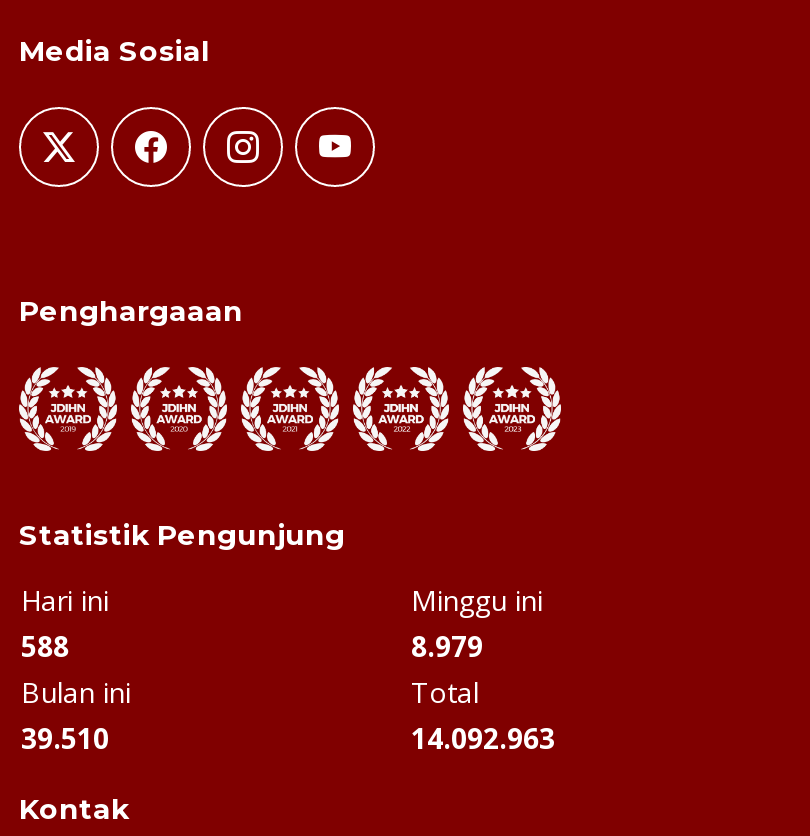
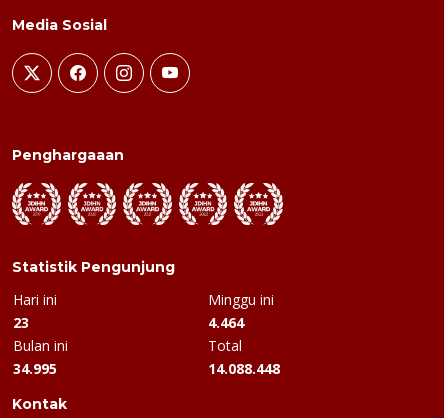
[21,627,69,665] 588 -> [13,313,29,332] 23
[411,627,483,665] 8.979 -> [208,313,244,332] 4.464
[21,719,109,757] 39.510 -> [13,359,57,378] 34.995
[411,719,555,757] 14.092.963 -> [208,359,280,378] 14.088.448

